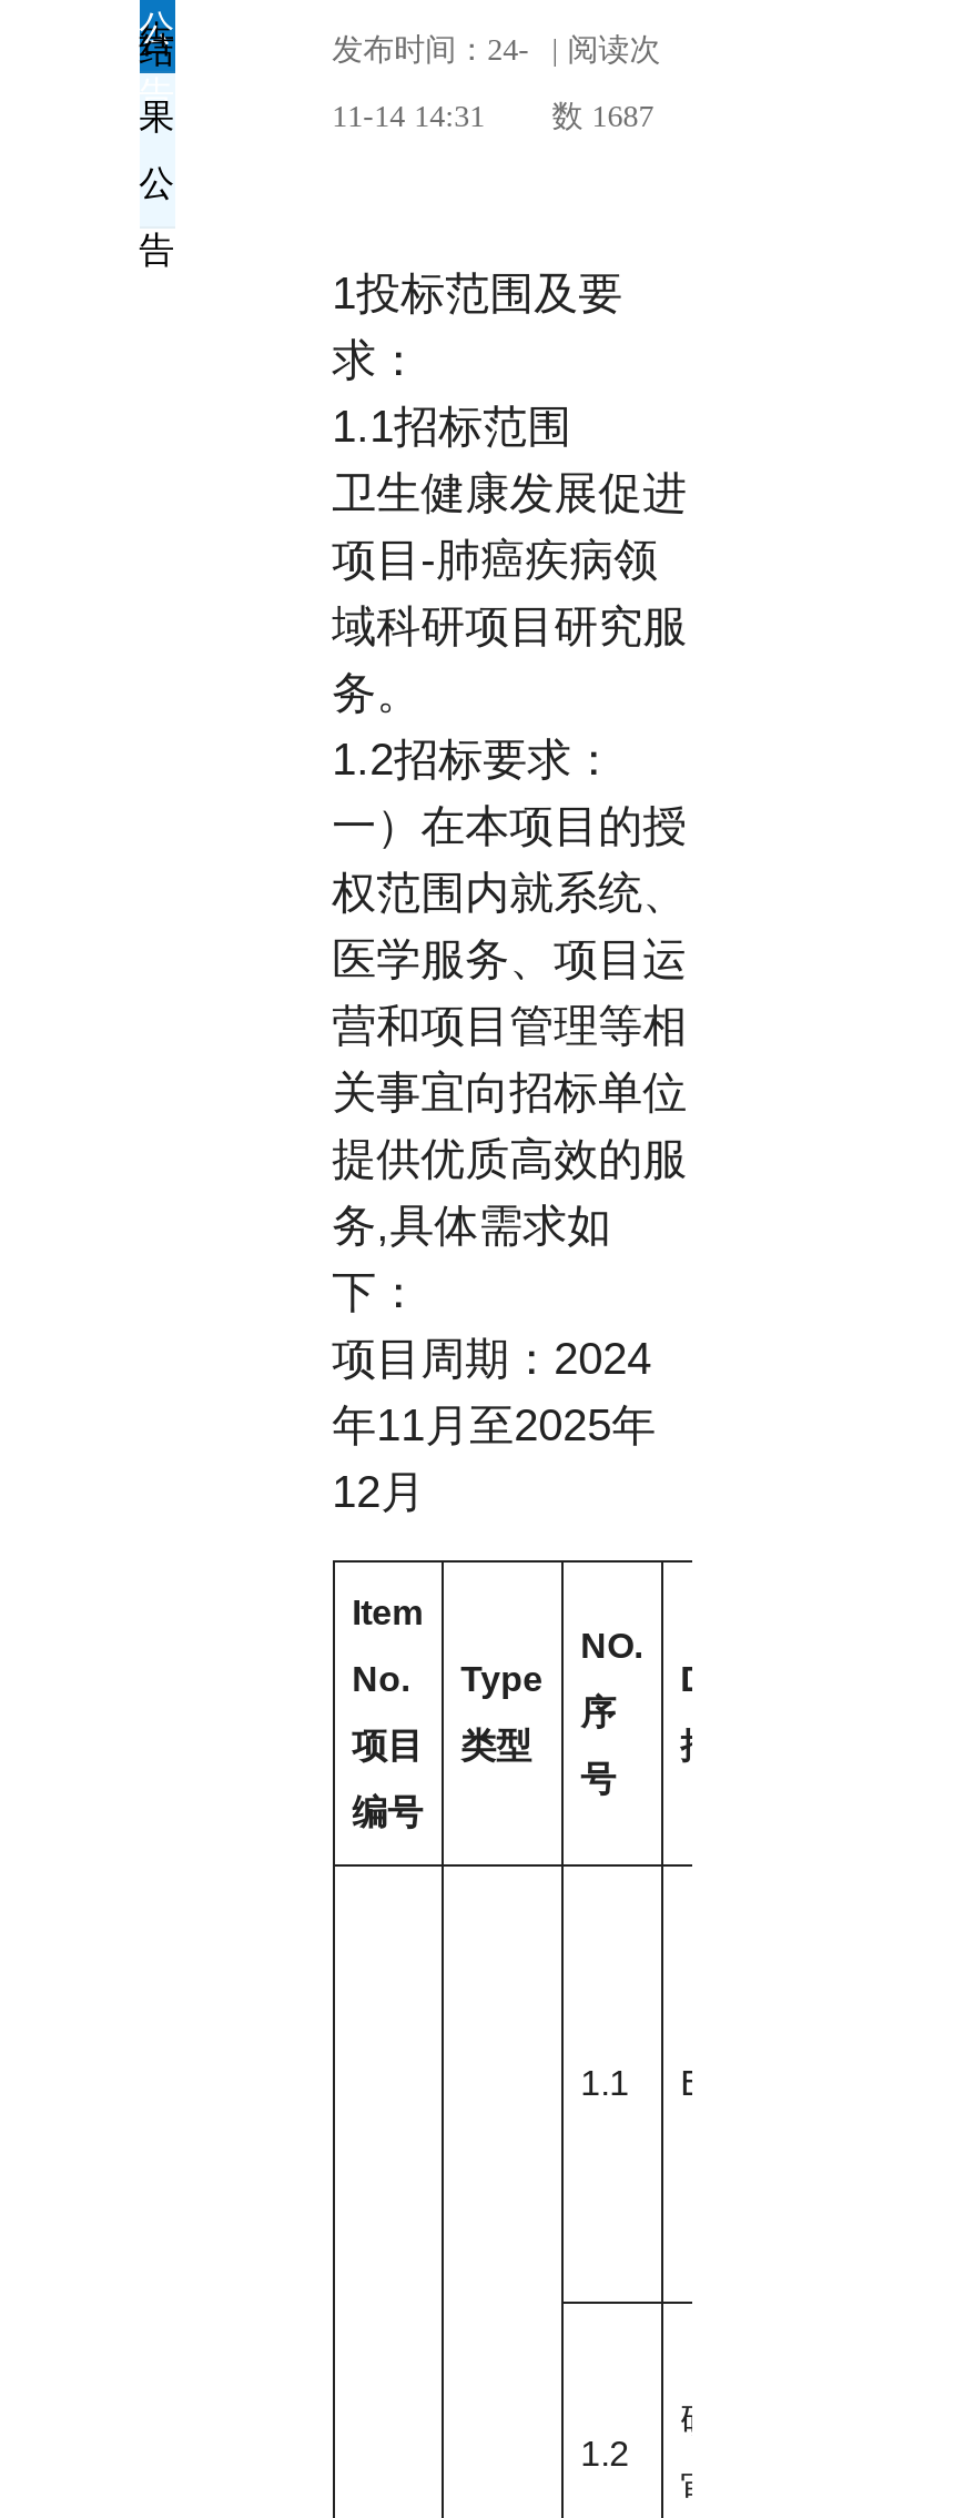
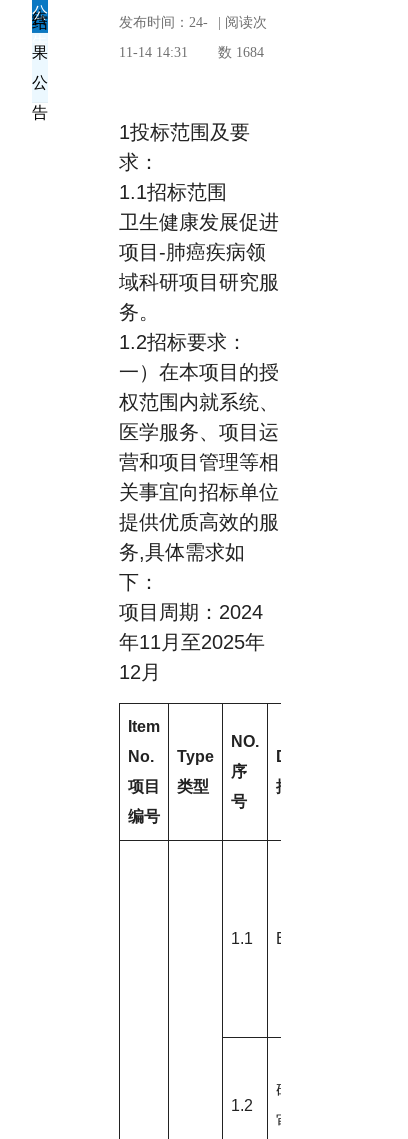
[552,100,654,134] 数 1687 -> [218,45,264,60] 数 1684

